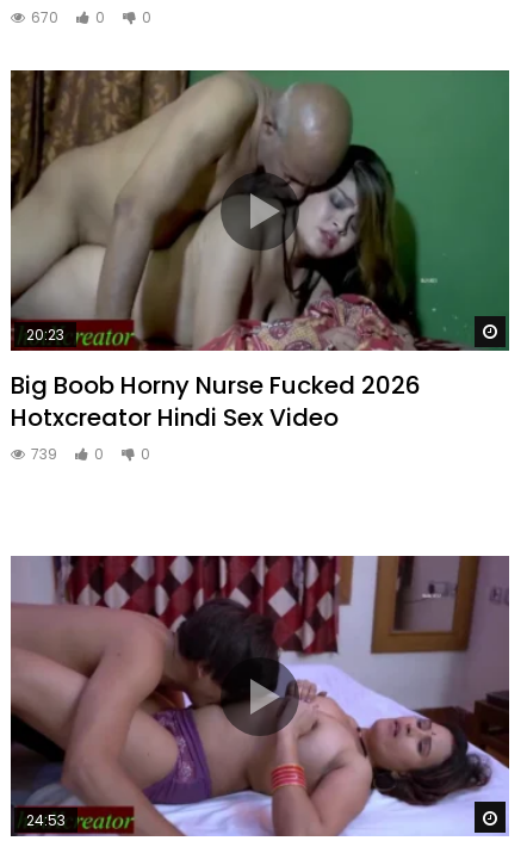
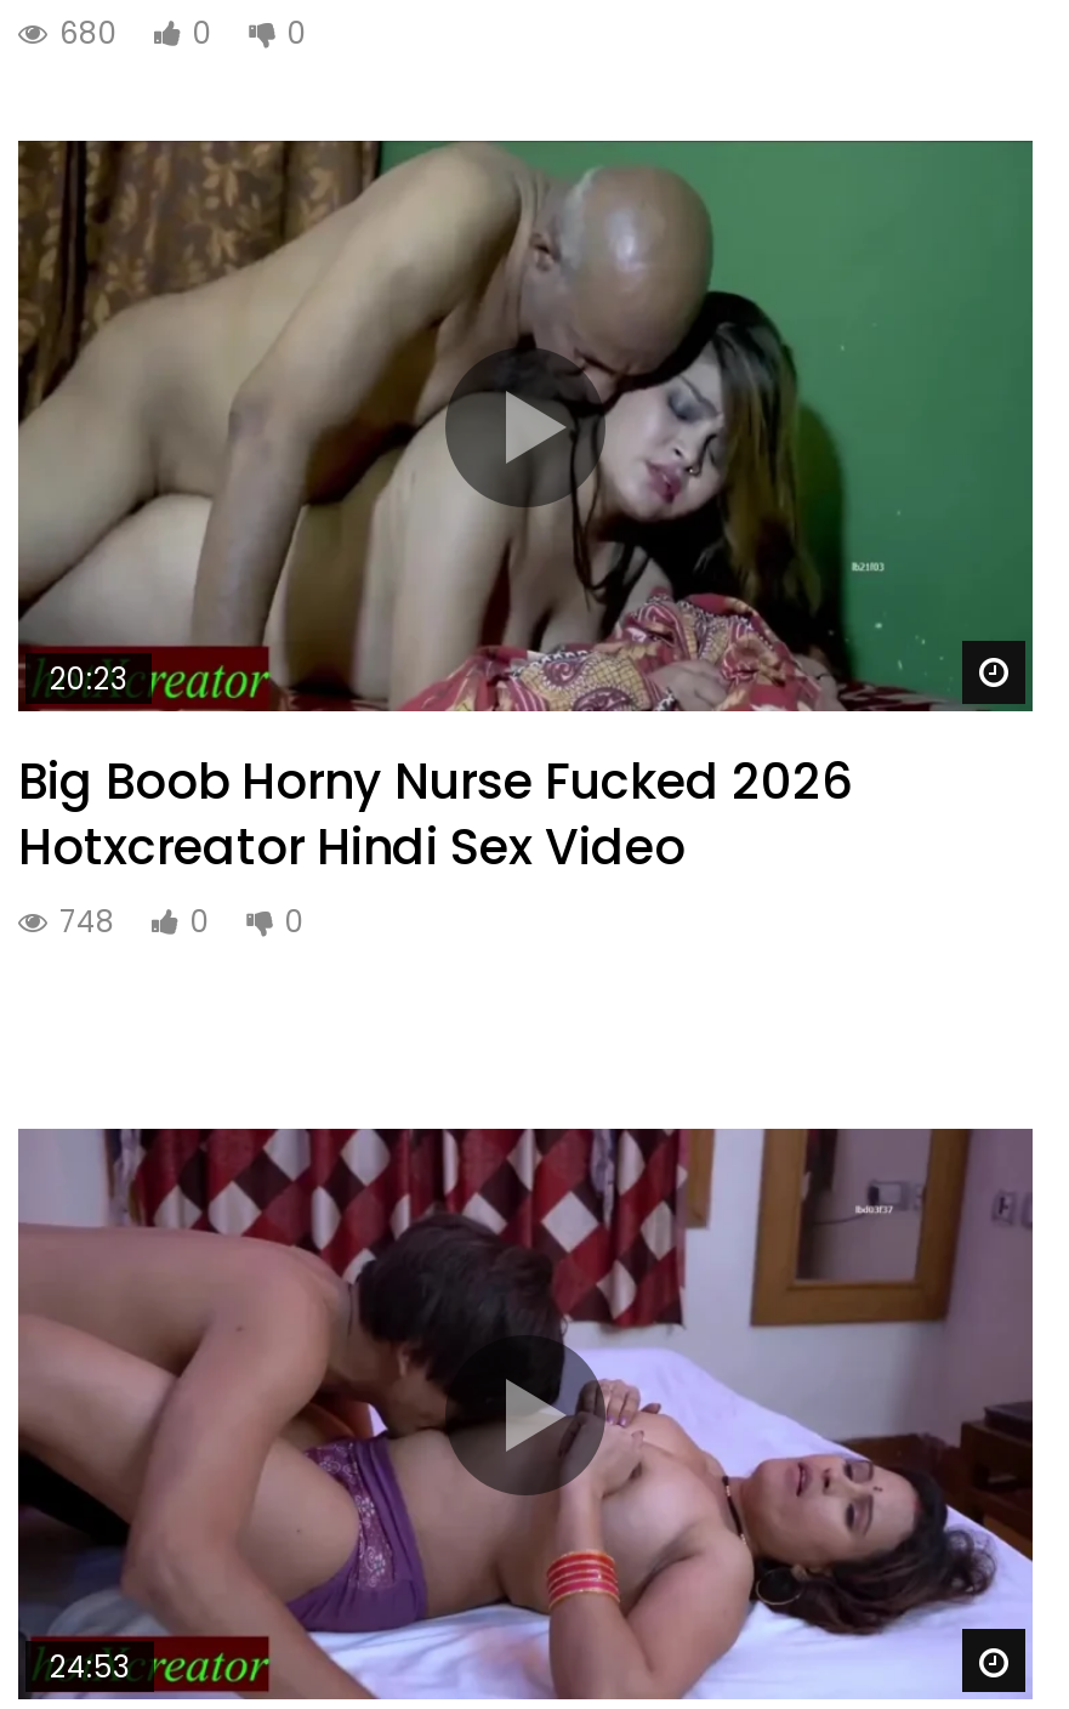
[31,7,151,27] 670 0 0 -> [59,11,307,52] 680 0 0
[31,444,150,464] 739 0 0 -> [59,900,305,941] 748 0 0

